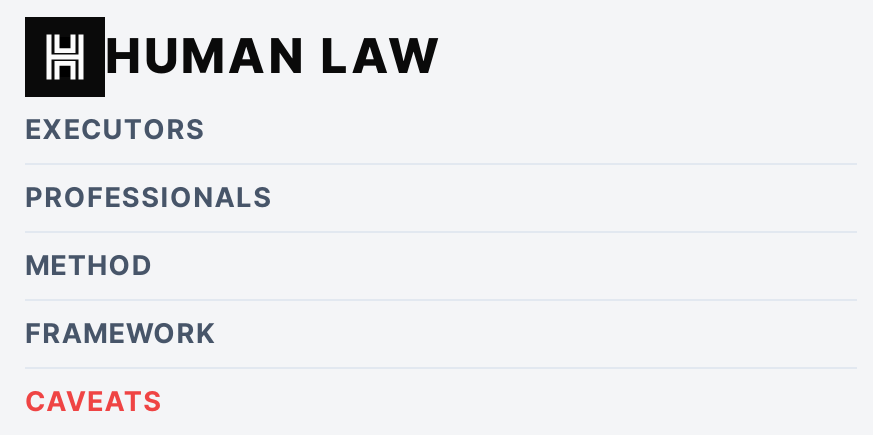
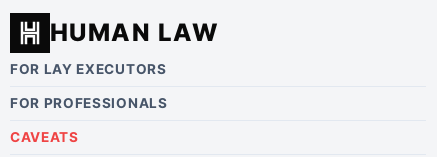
[25,113,273,349] EXECUTORS | PROFESSIONALS | METHOD | FRAMEWORK -> [10,61,168,111] FOR LAY EXECUTORS | FOR PROFESSIONALS

